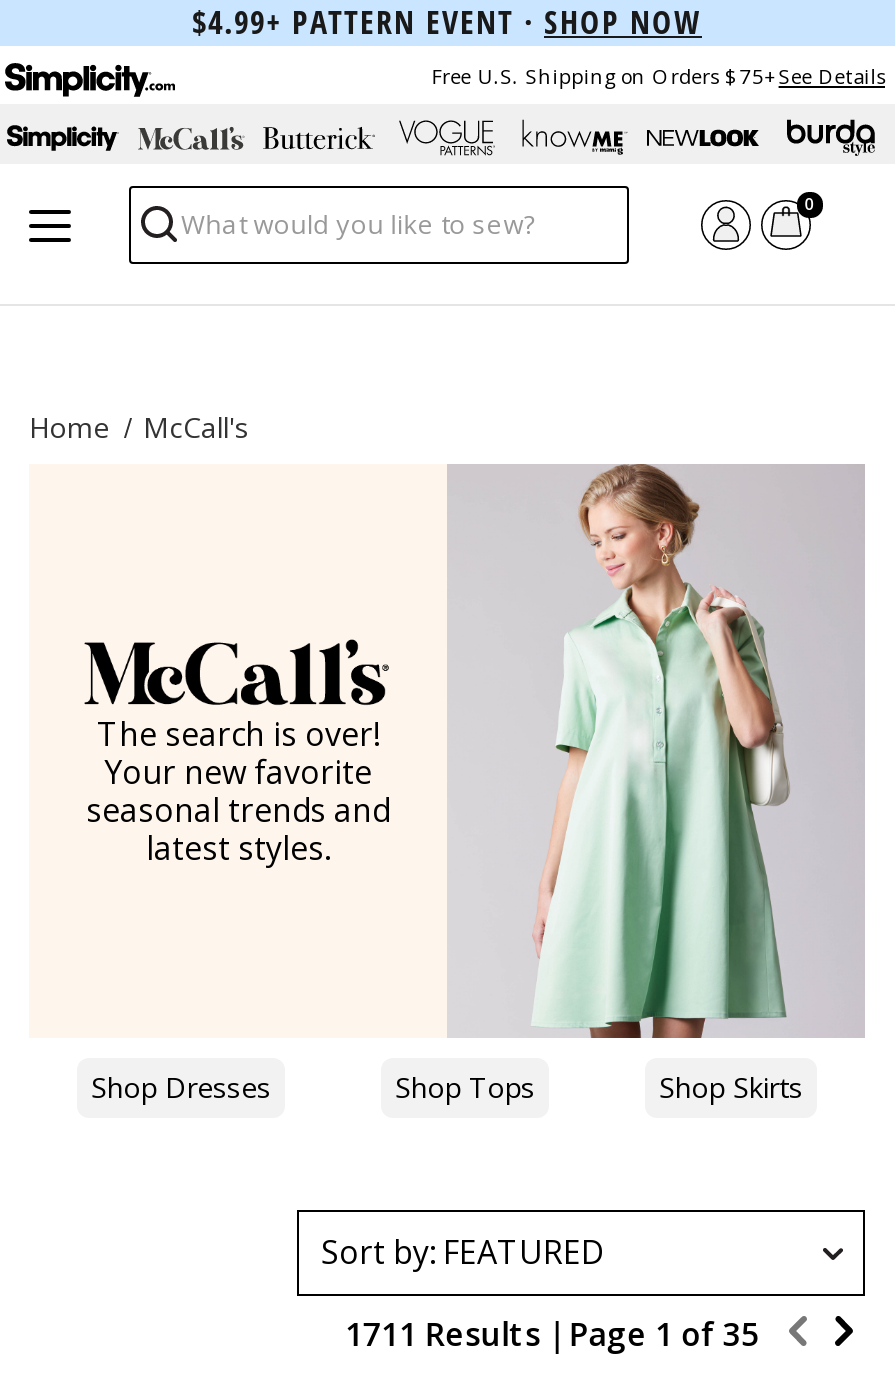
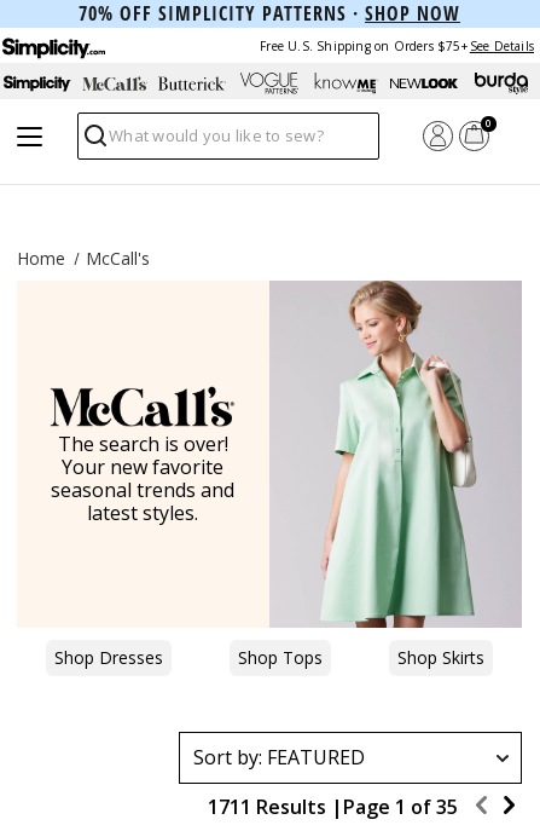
[192,0,702,44] $4.99+ PATTERN EVENT · SHOP NOW -> [79,0,460,27] 70% OFF SIMPLICITY PATTERNS · SHOP NOW

